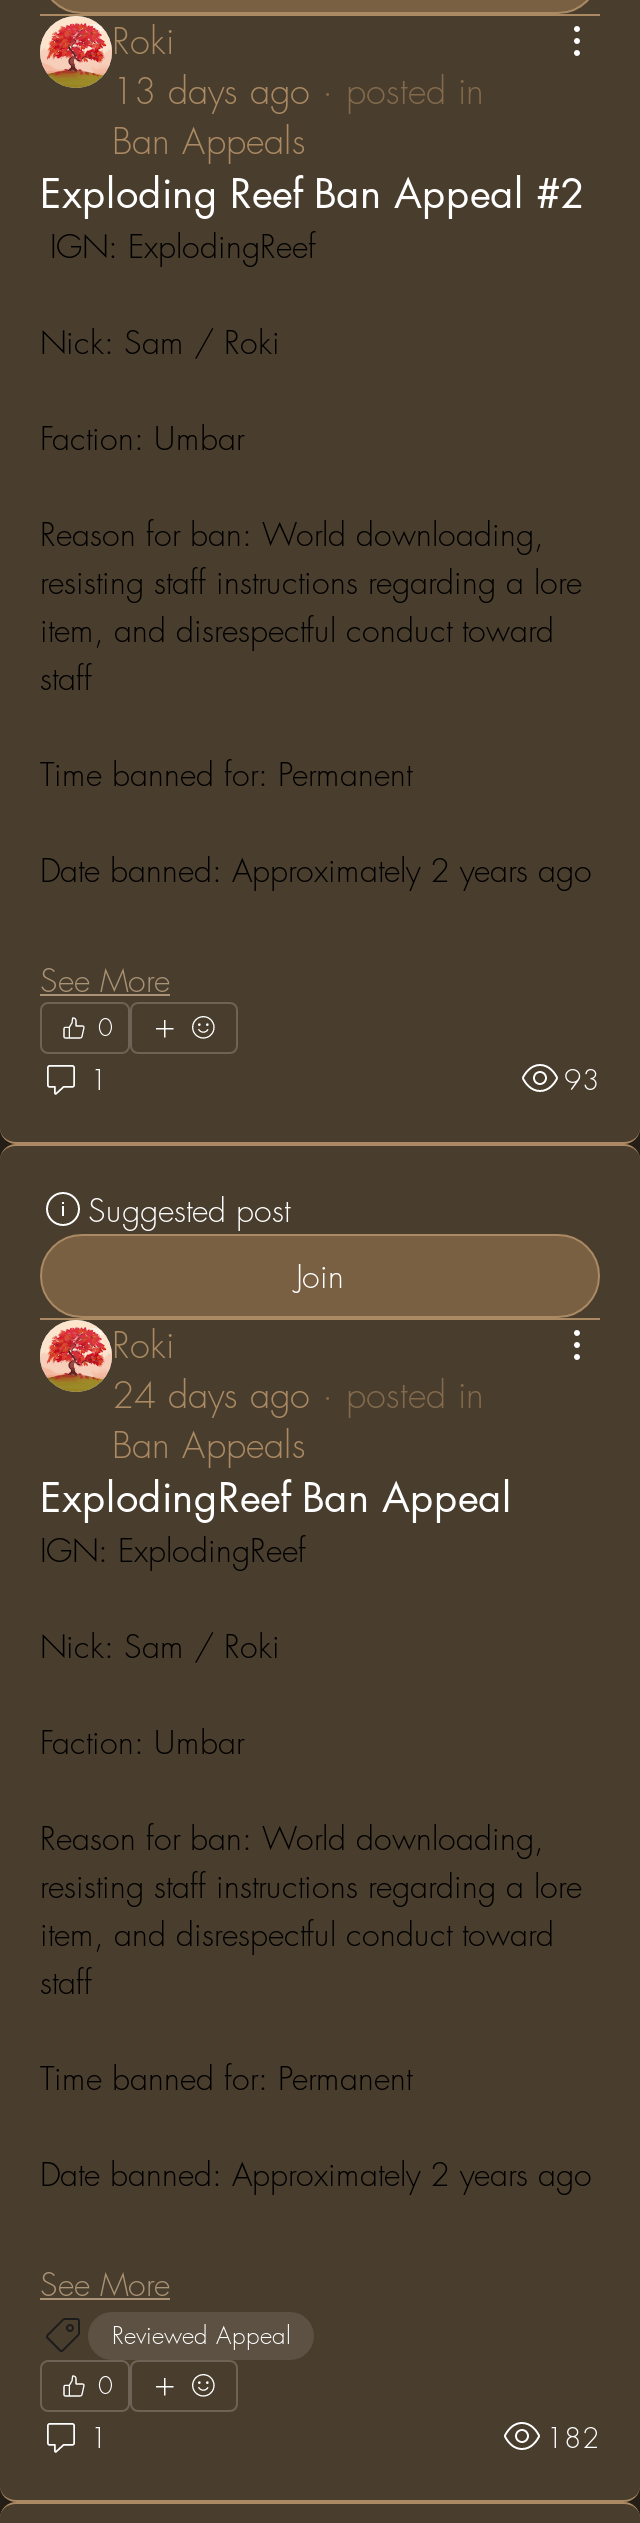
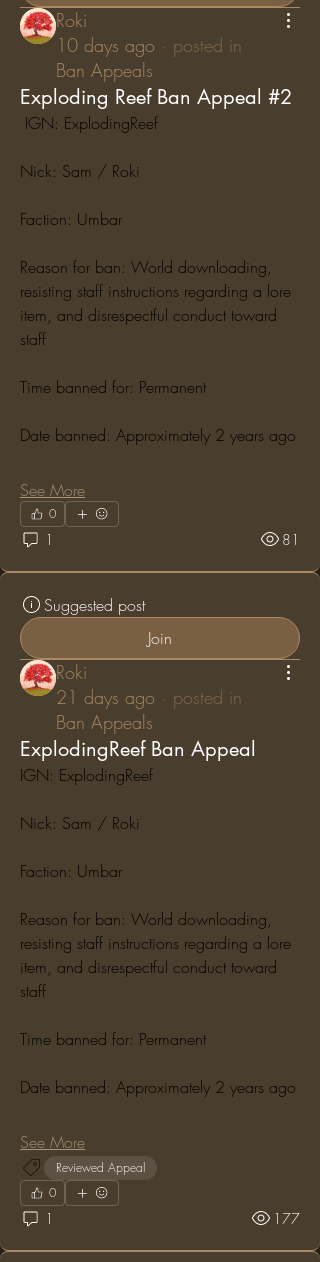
[112,66,484,114] 13 days ago · posted in -> [56,33,242,57] 10 days ago · posted in
[564,1059,600,1097] 93 -> [282,529,300,548] 81
[112,1370,484,1418] 24 days ago · posted in -> [56,685,242,709] 21 days ago · posted in
[546,2417,600,2455] 182 -> [273,1208,300,1227] 177

